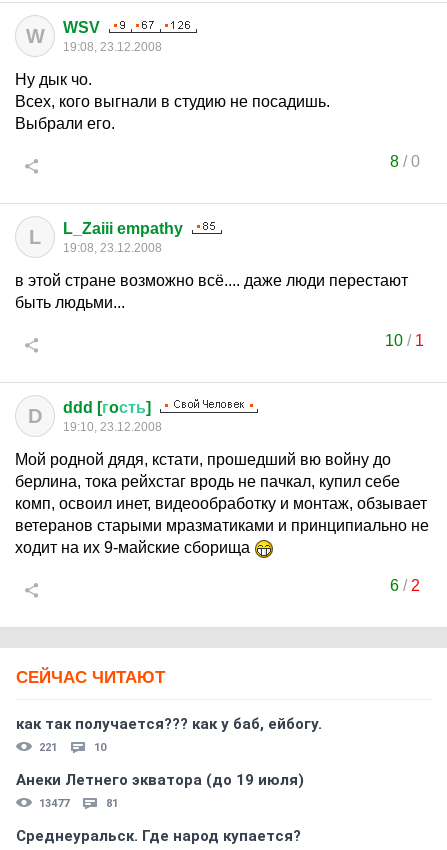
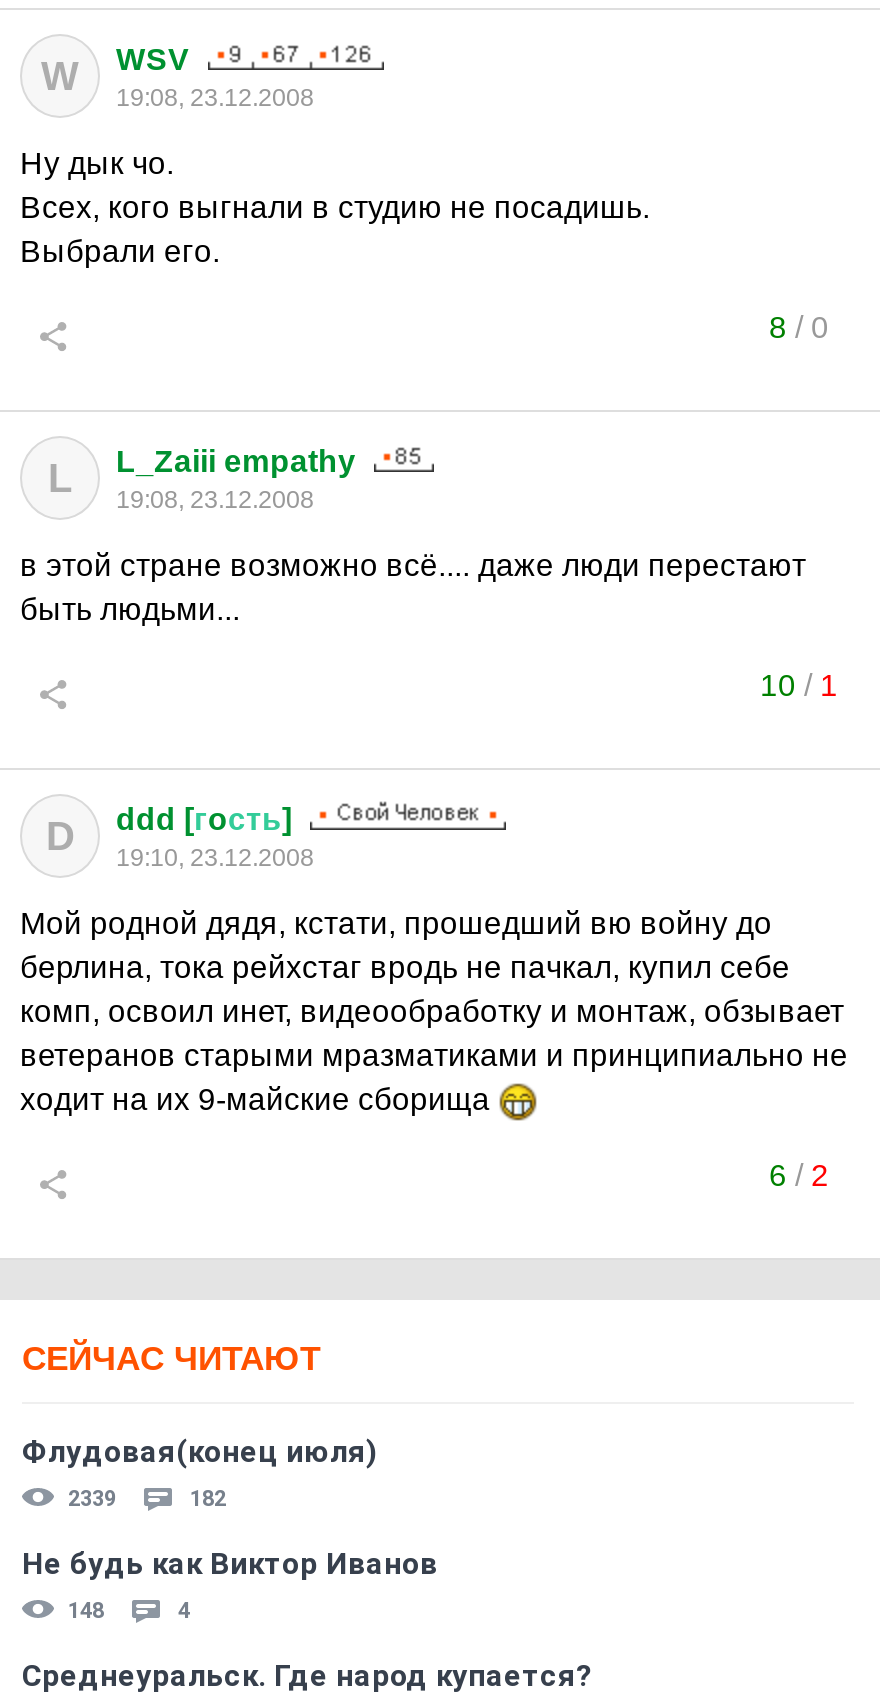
[16,715,322,754] как так получается??? как у баб, ейбогу. | 221 | 10 -> [22,1434,378,1512] Флудовая(конец июля) | 2339 | 182
[16,771,304,810] Анеки Летнего экватора (до 19 июля) | 13477 | 81 -> [22,1546,438,1624] Не будь как Виктор Иванов | 148 | 4

